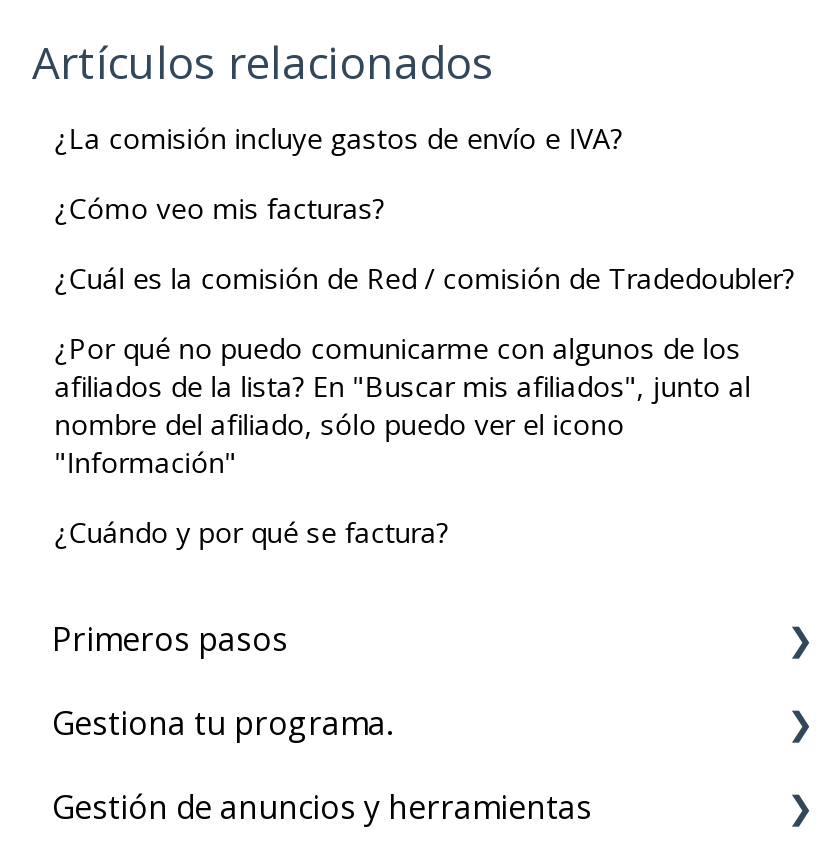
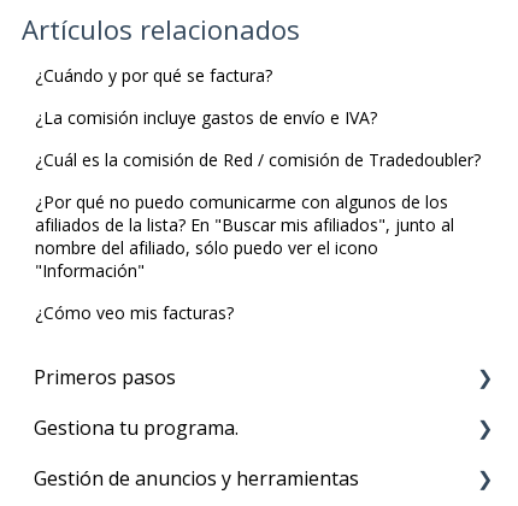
moved [54,119,622,157] -> [35,106,377,129]: ¿La comisión incluye gastos de envío e IVA?
moved [54,189,384,227] -> [35,301,234,324]: ¿Cómo veo mis facturas?
moved [54,513,448,551] -> [35,64,272,87]: ¿Cuándo y por qué se factura?

